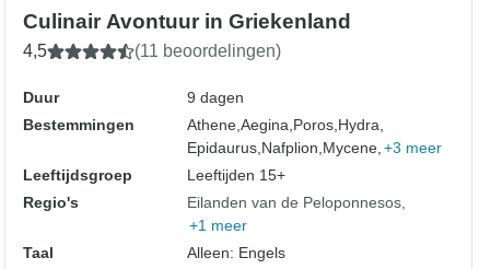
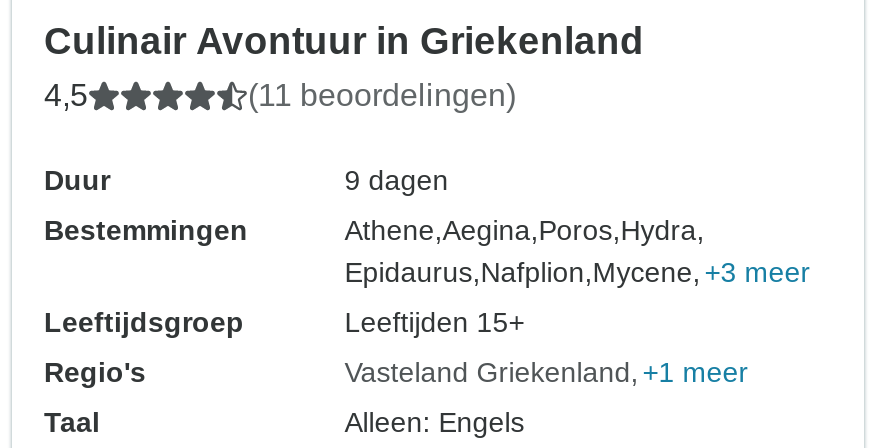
[187,194,402,234] Eilanden van de Peloponnesos | +1 meer -> [344,355,748,387] Vasteland Griekenland +1 meer

